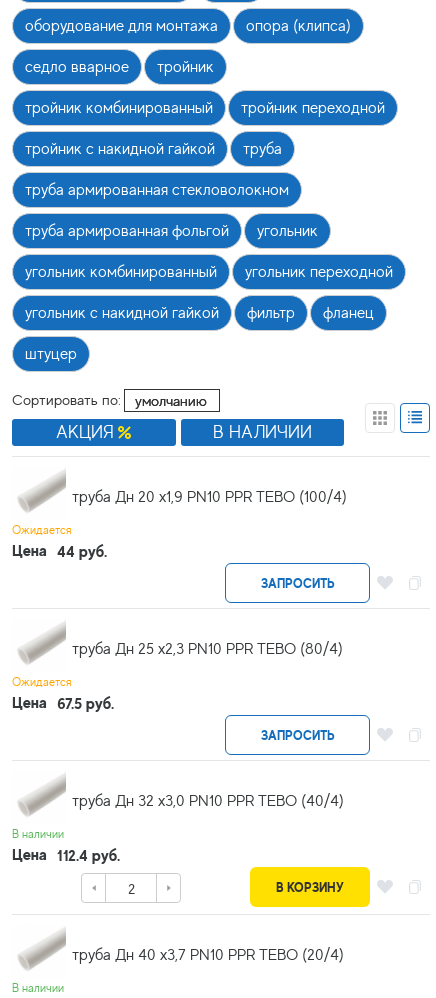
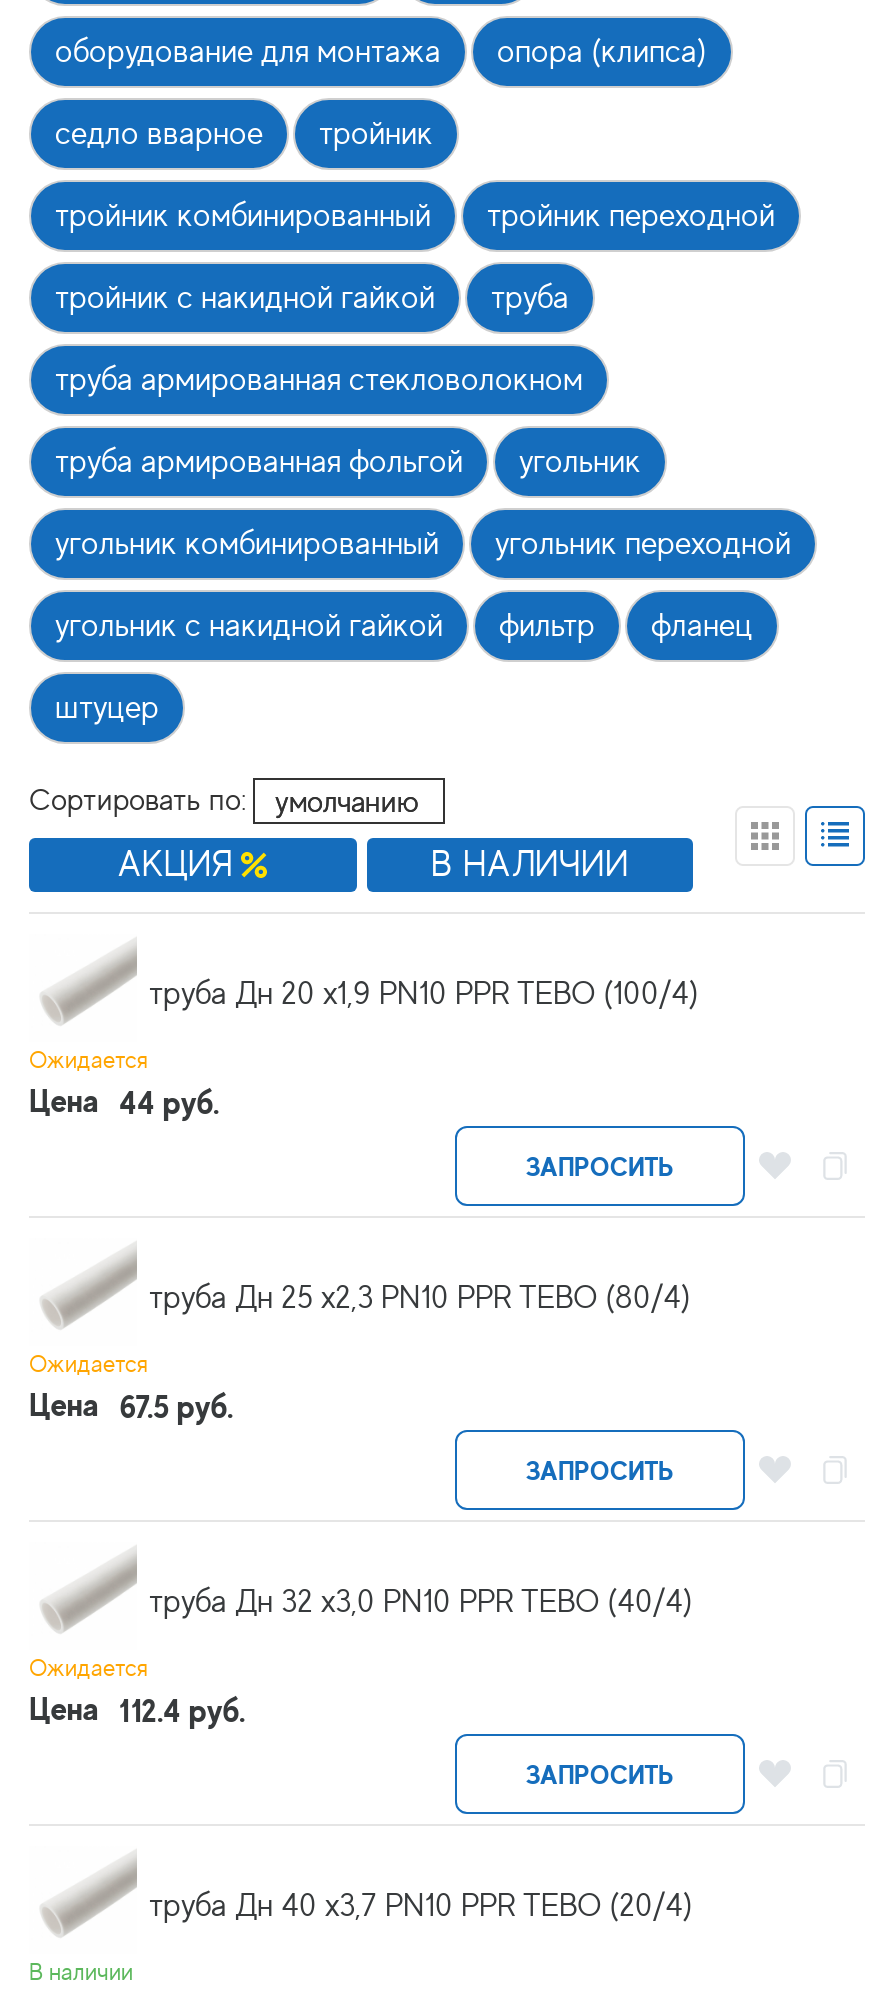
[12,827,64,841] В наличии -> [29,1654,147,1682] Ожидается
[276,879,344,894] В КОРЗИНУ -> [526,1759,674,1789] ЗАПРОСИТЬ

